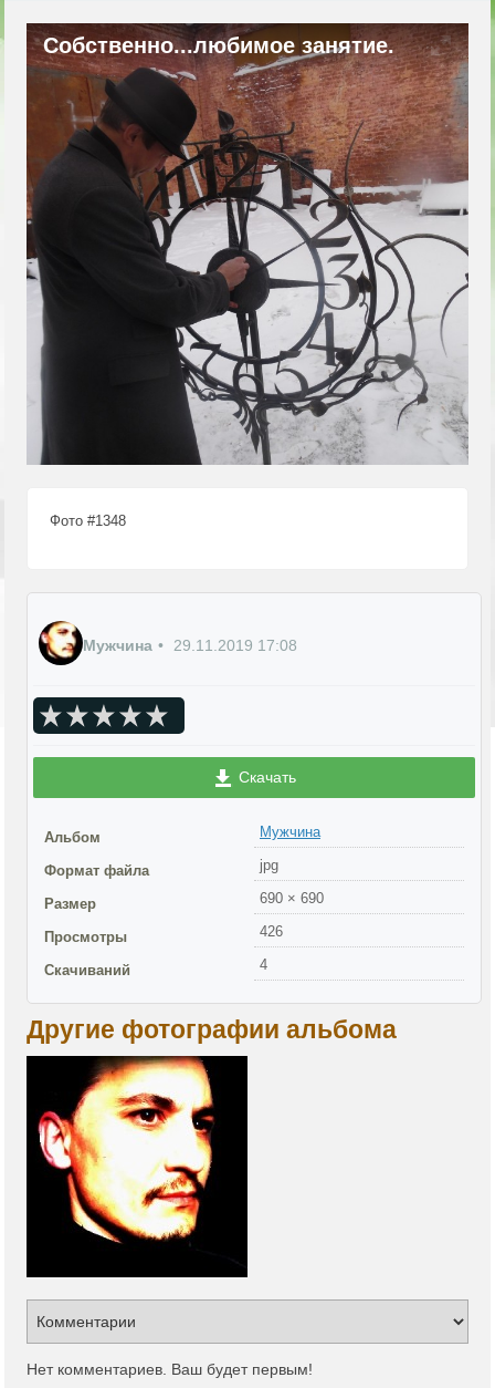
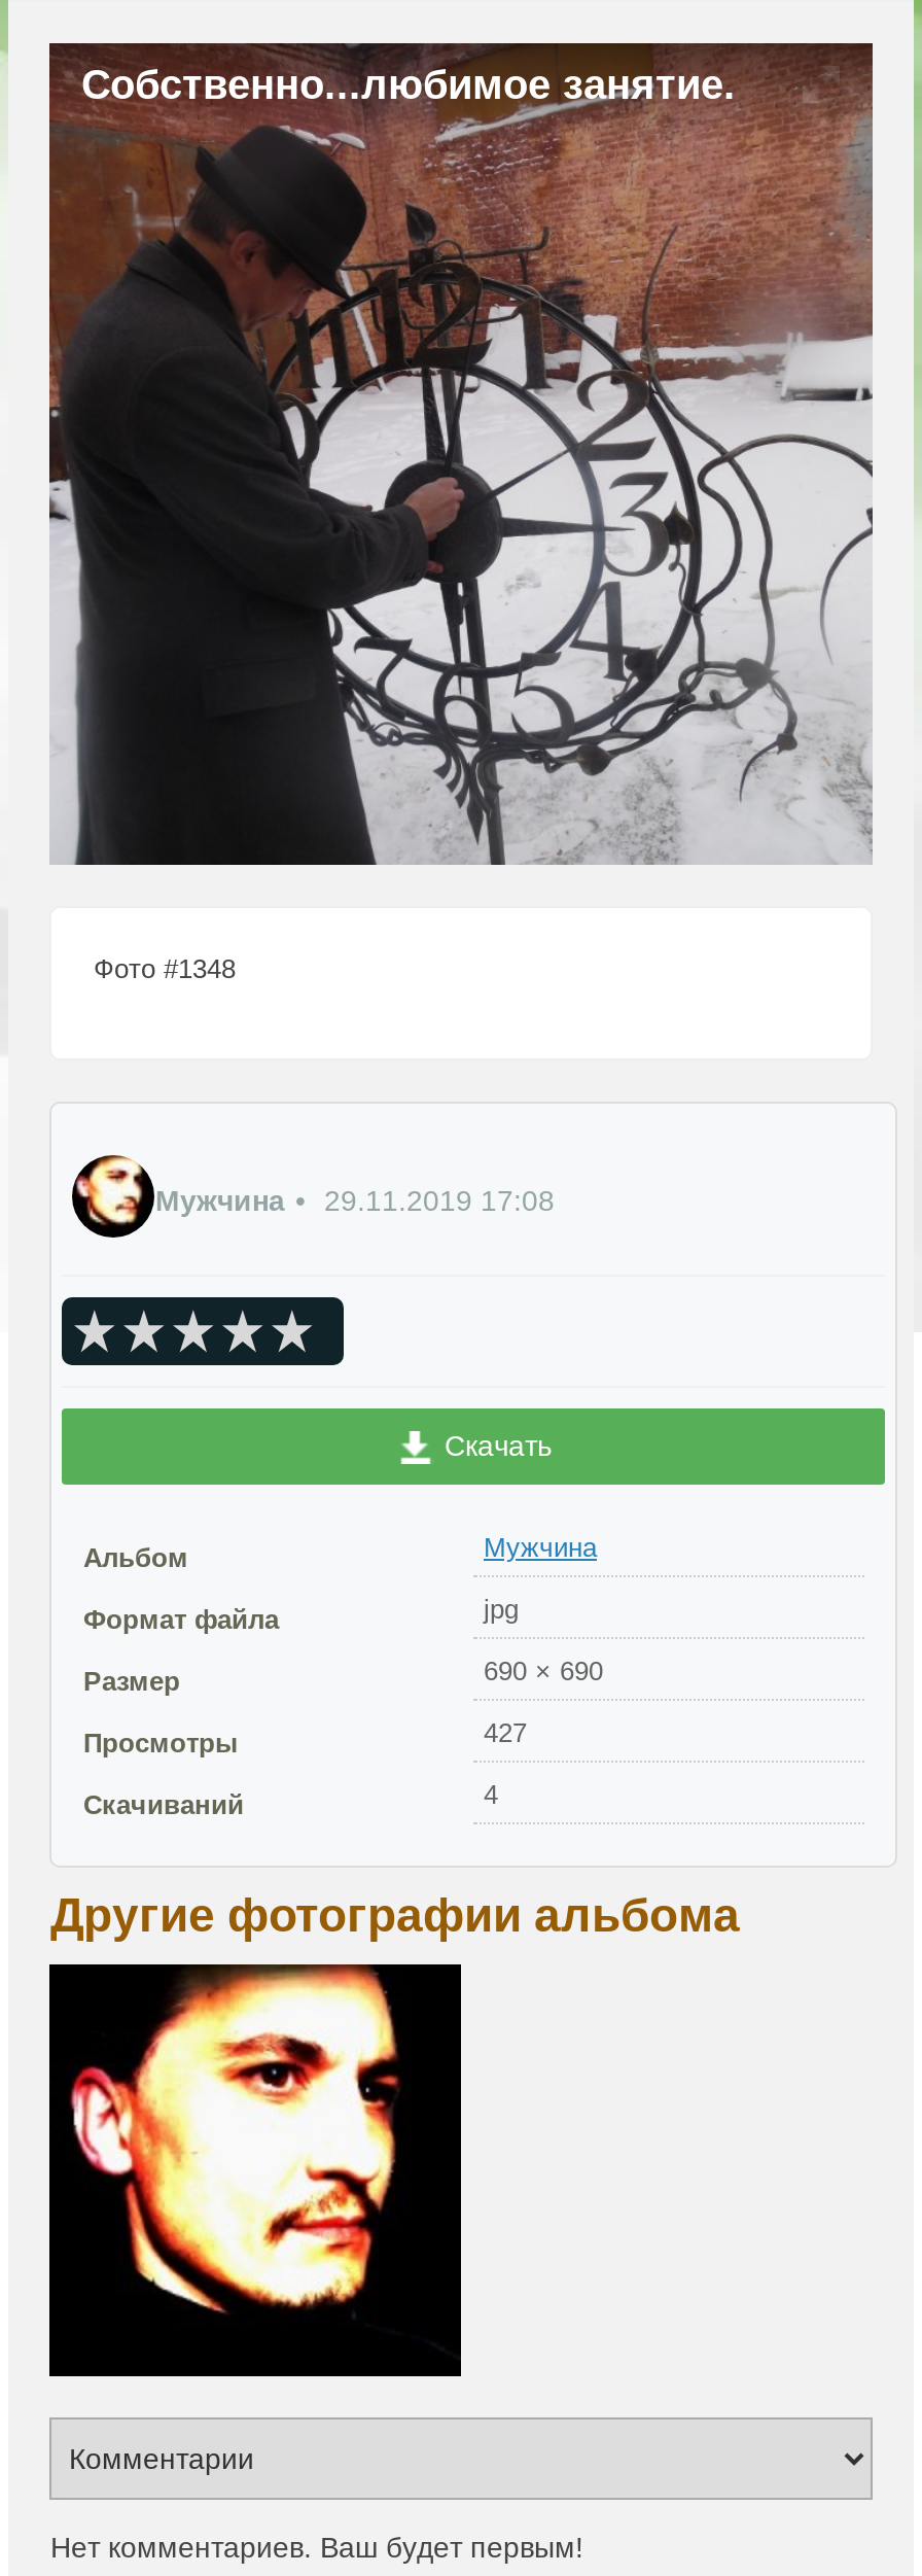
[260,923,283,940] 426 -> [484,1718,527,1749] 427

